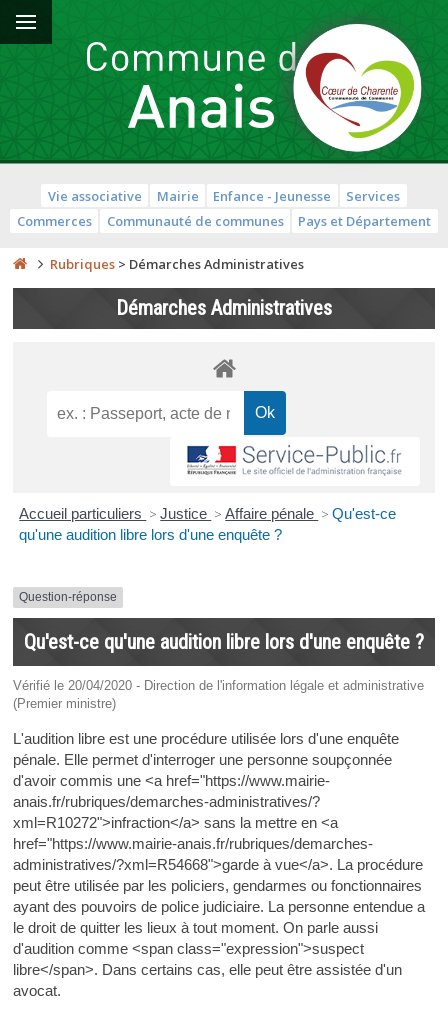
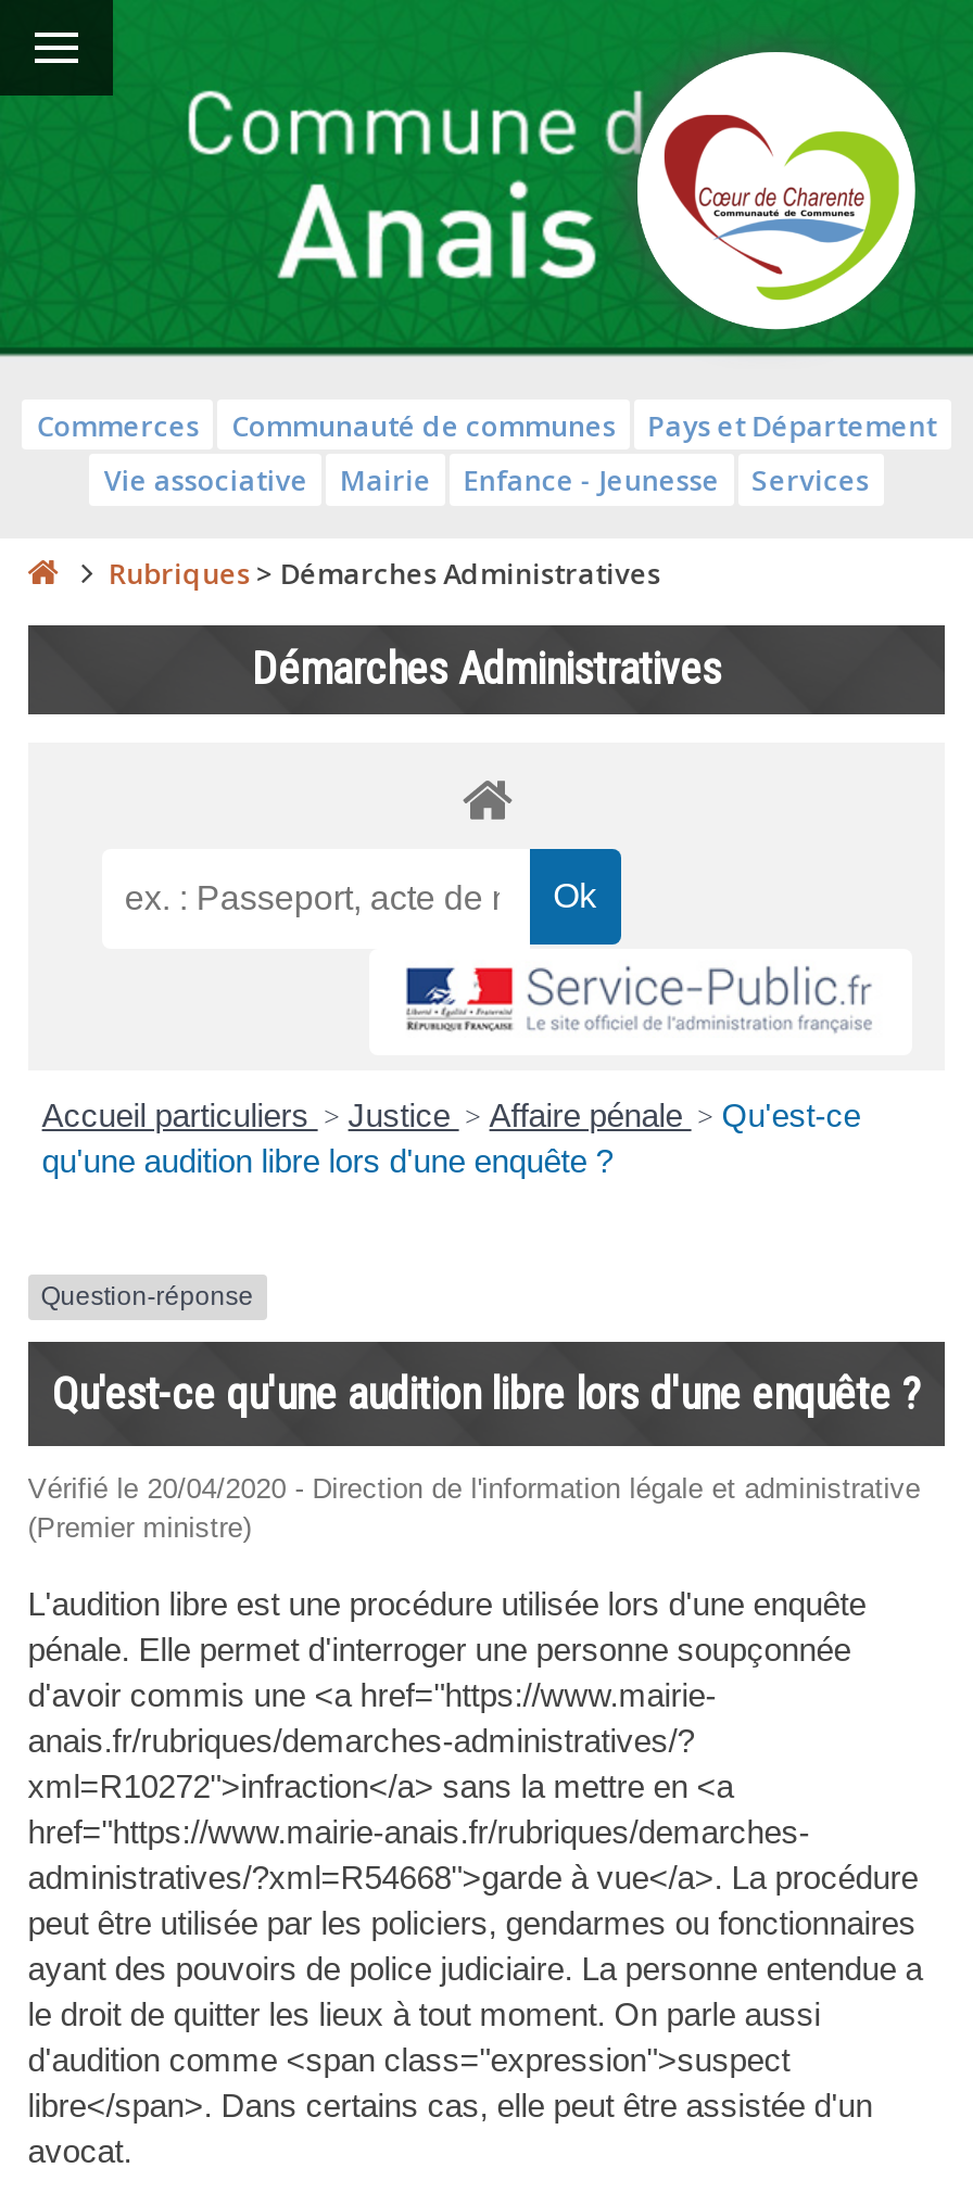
moved [48,187,400,205] -> [104,460,869,499]: Vie associative | Mairie | Enfance - Jeunesse | Services
moved [17,212,431,230] -> [36,405,937,444]: Commerces | Communauté de communes | Pays et Département

